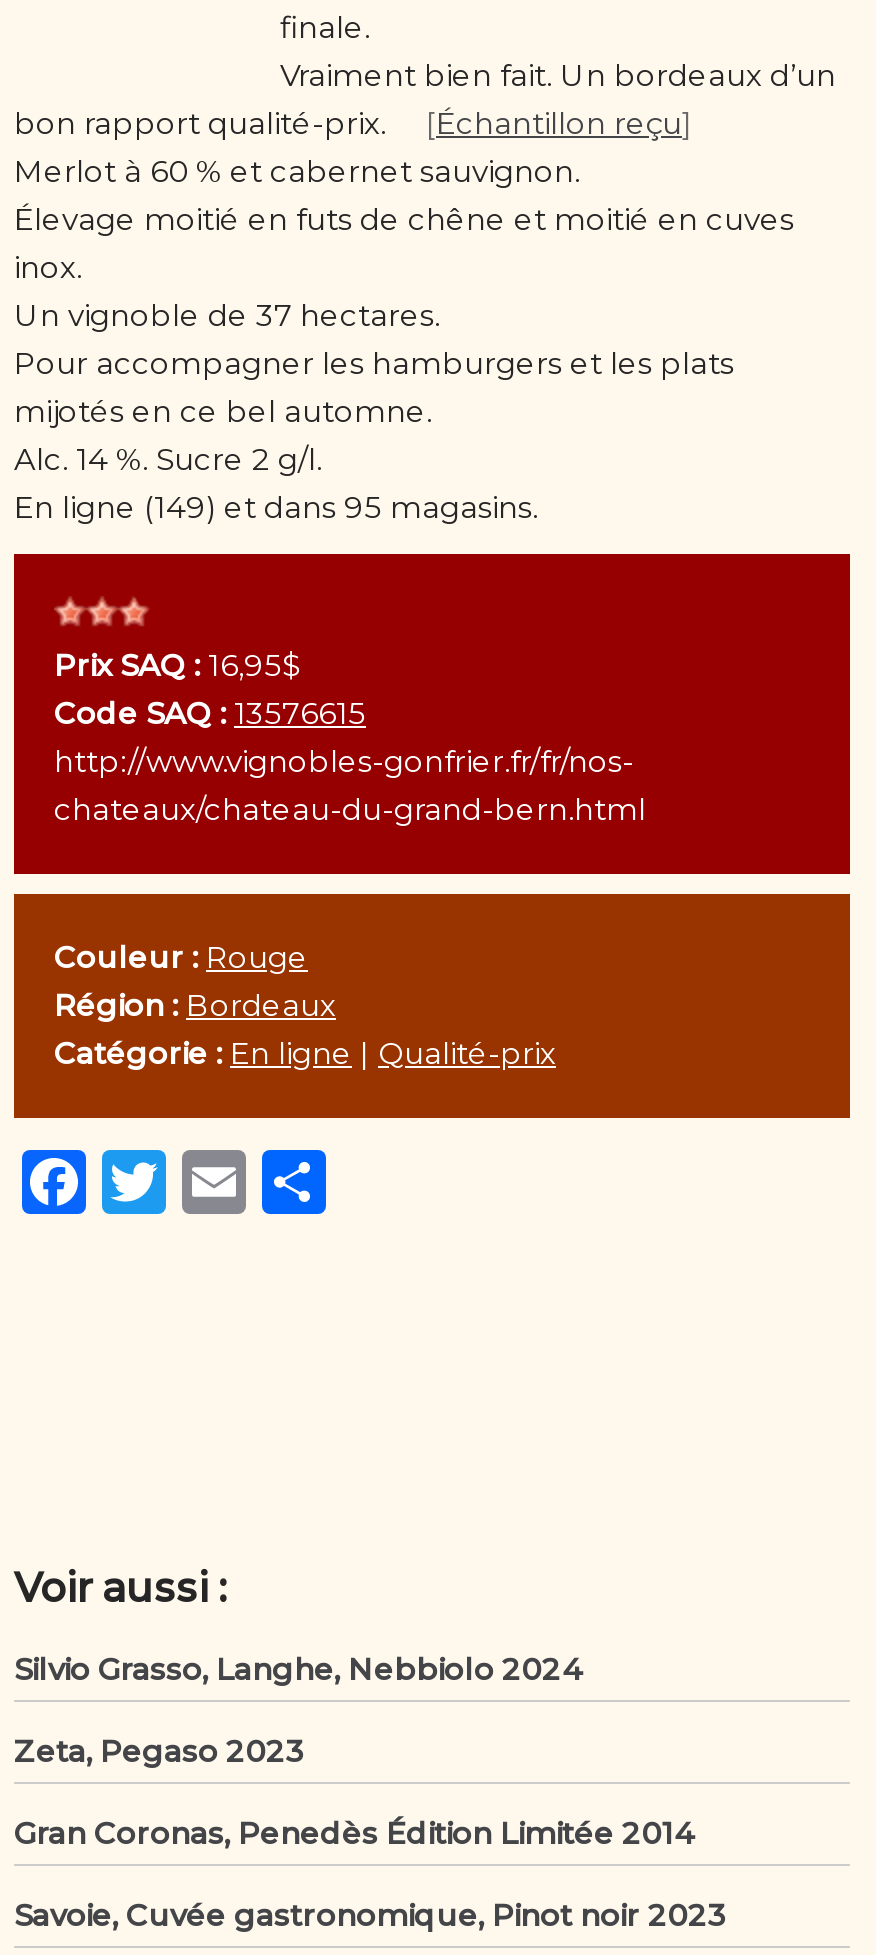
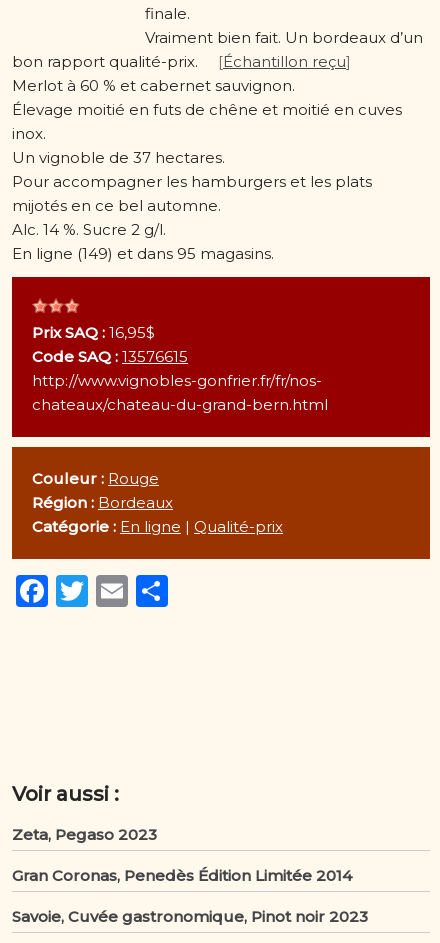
[14,1650,582,1688] Silvio Grasso, Langhe, Nebbiolo 2024 -> none

